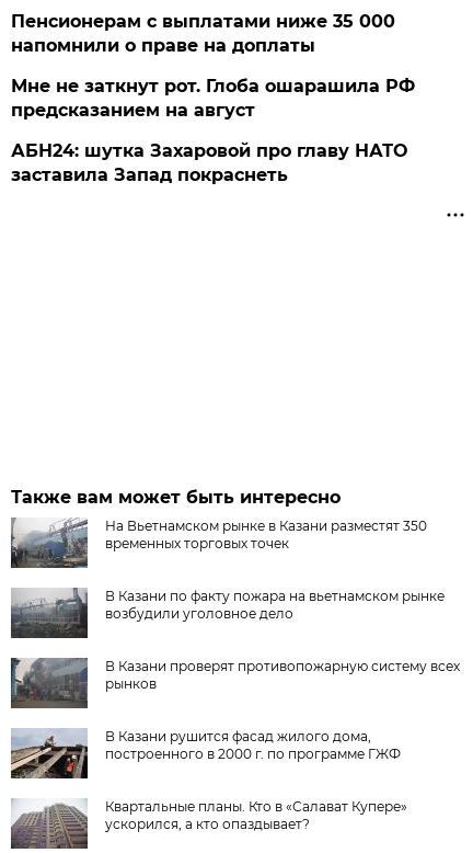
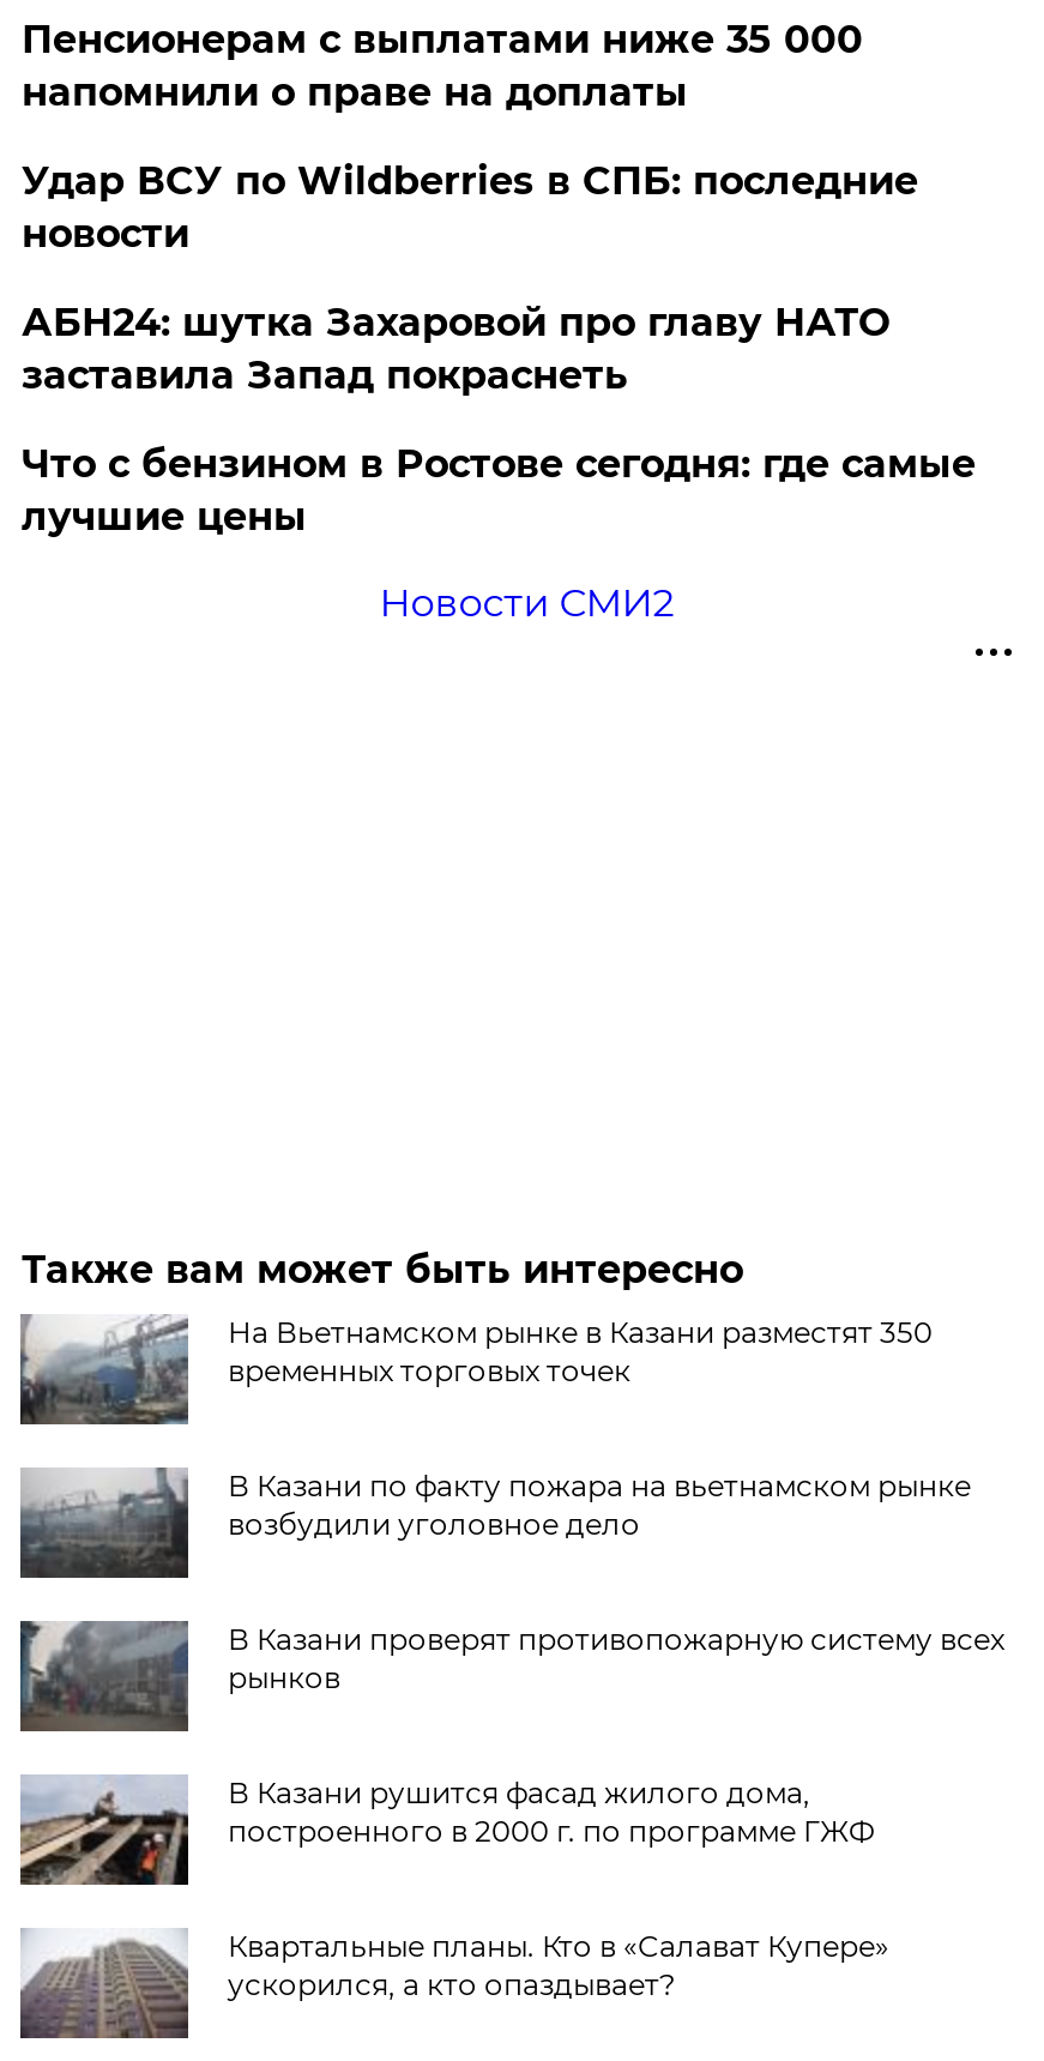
[11,76,415,120] Мне не заткнут рот. Глоба ошарашила РФ | предсказанием на август -> [21,158,918,256] Удар ВСУ по Wildberries в СПБ: последние | новости
none -> [21,441,975,626] Что с бензином в Ростове сегодня: где самые | лучшие цены | Новости СМИ2

